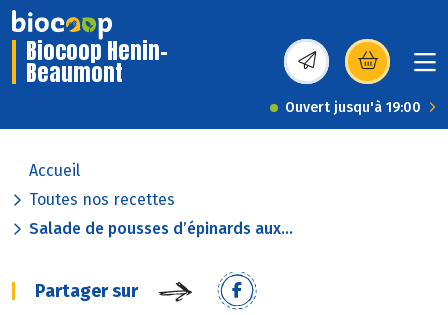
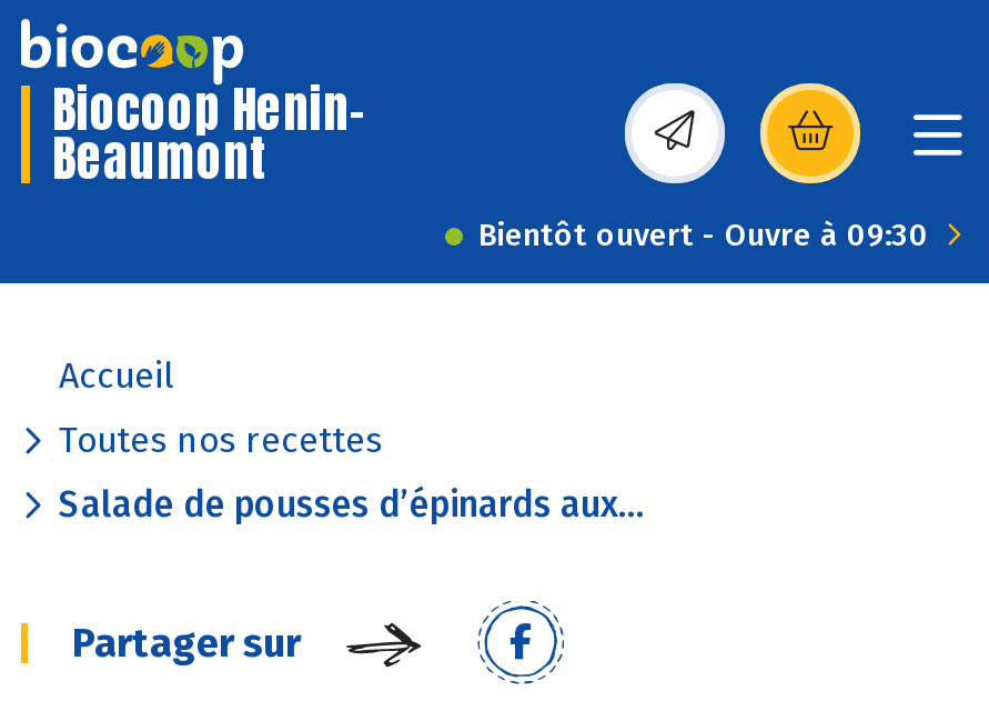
[285,99,421,116] Ouvert jusqu'à 19:00 -> [478,217,929,254] Bientôt ouvert - Ouvre à 09:30

